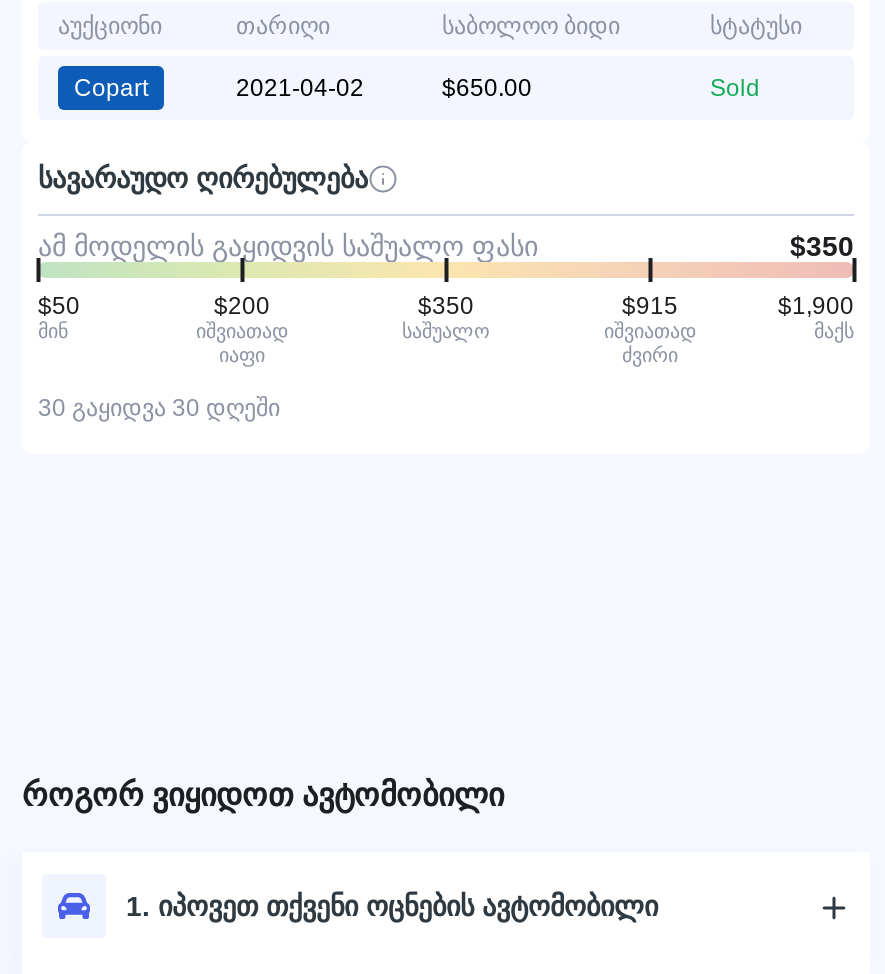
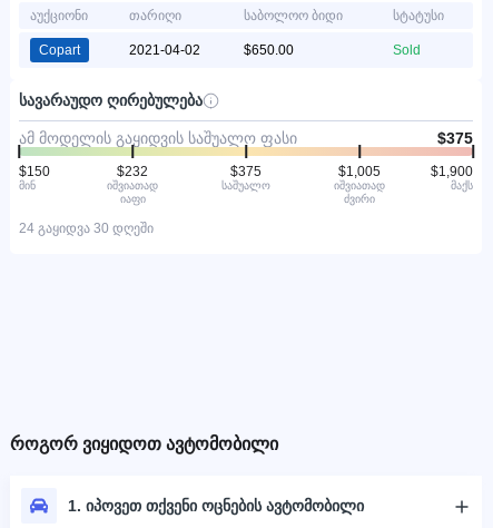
[790,230,854,262] $350 -> [437,129,473,147] $375
[38,292,80,320] $50 -> [19,164,50,179] $150
[214,292,270,320] $200 -> [117,164,148,179] $232
[418,292,474,320] $350 -> [230,164,262,179] $375
[622,292,678,320] $915 -> [338,164,381,179] $1,005
[38,394,280,422] 30 გაყიდვა 30 დღეში -> [19,220,154,236] 24 გაყიდვა 30 დღეში

